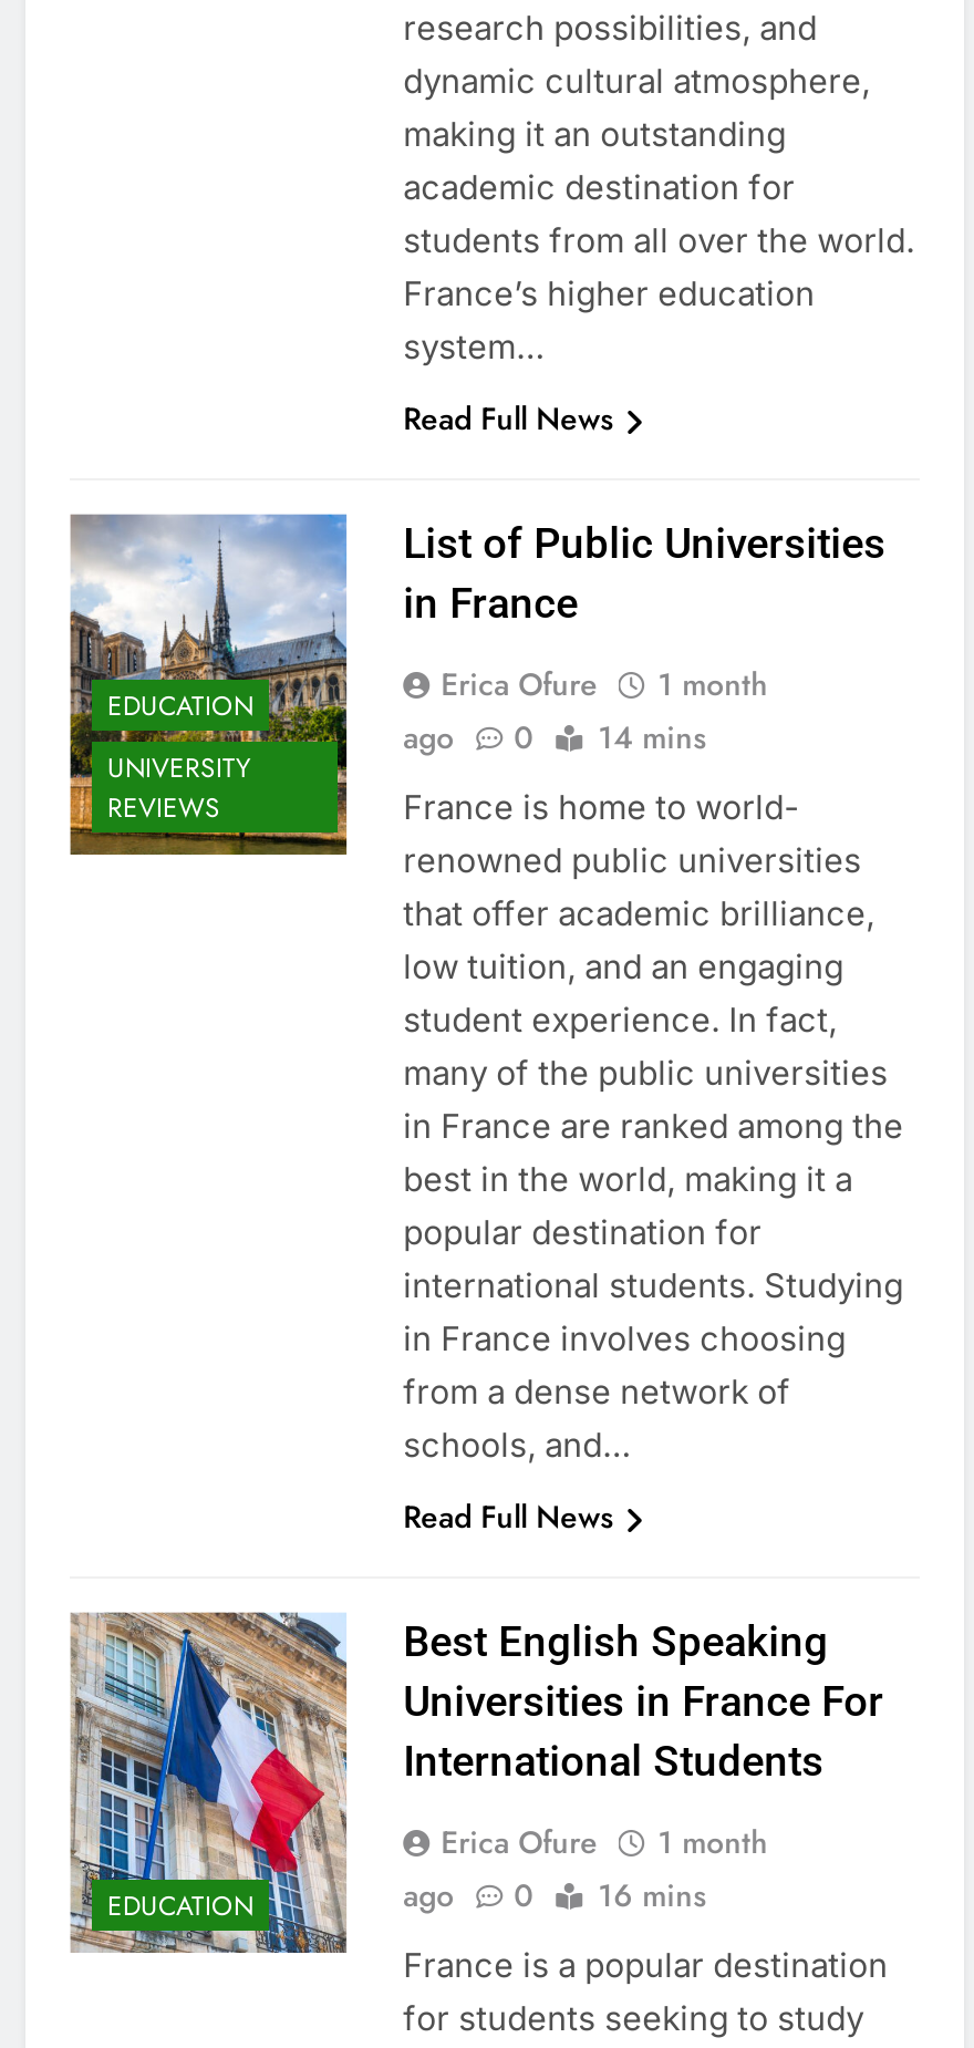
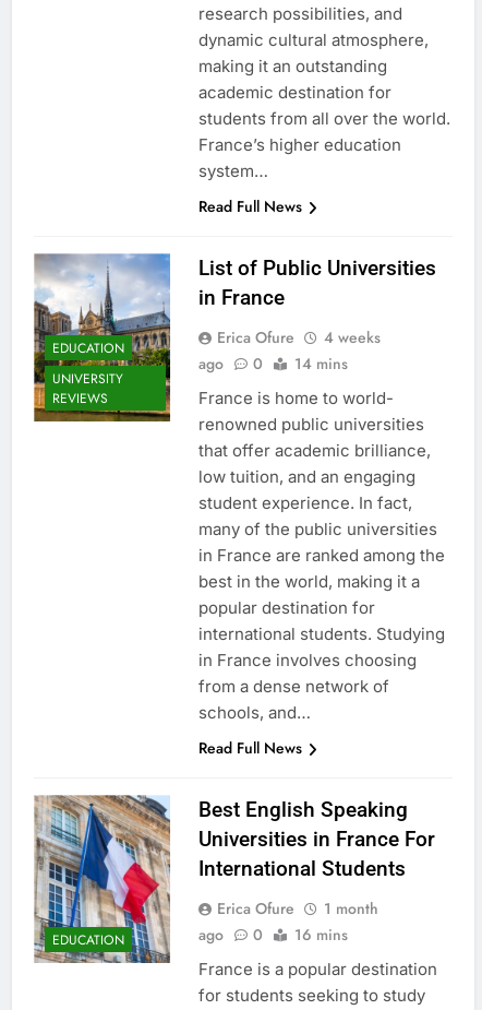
[441,662,768,707] Erica Ofure 1 month -> [217,327,380,348] Erica Ofure 4 weeks

